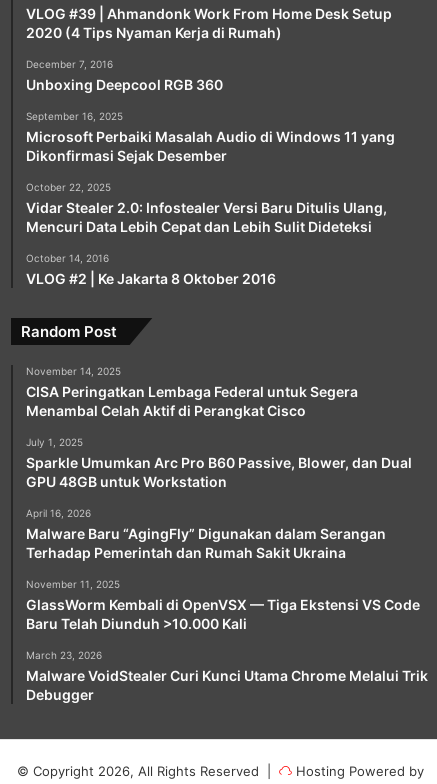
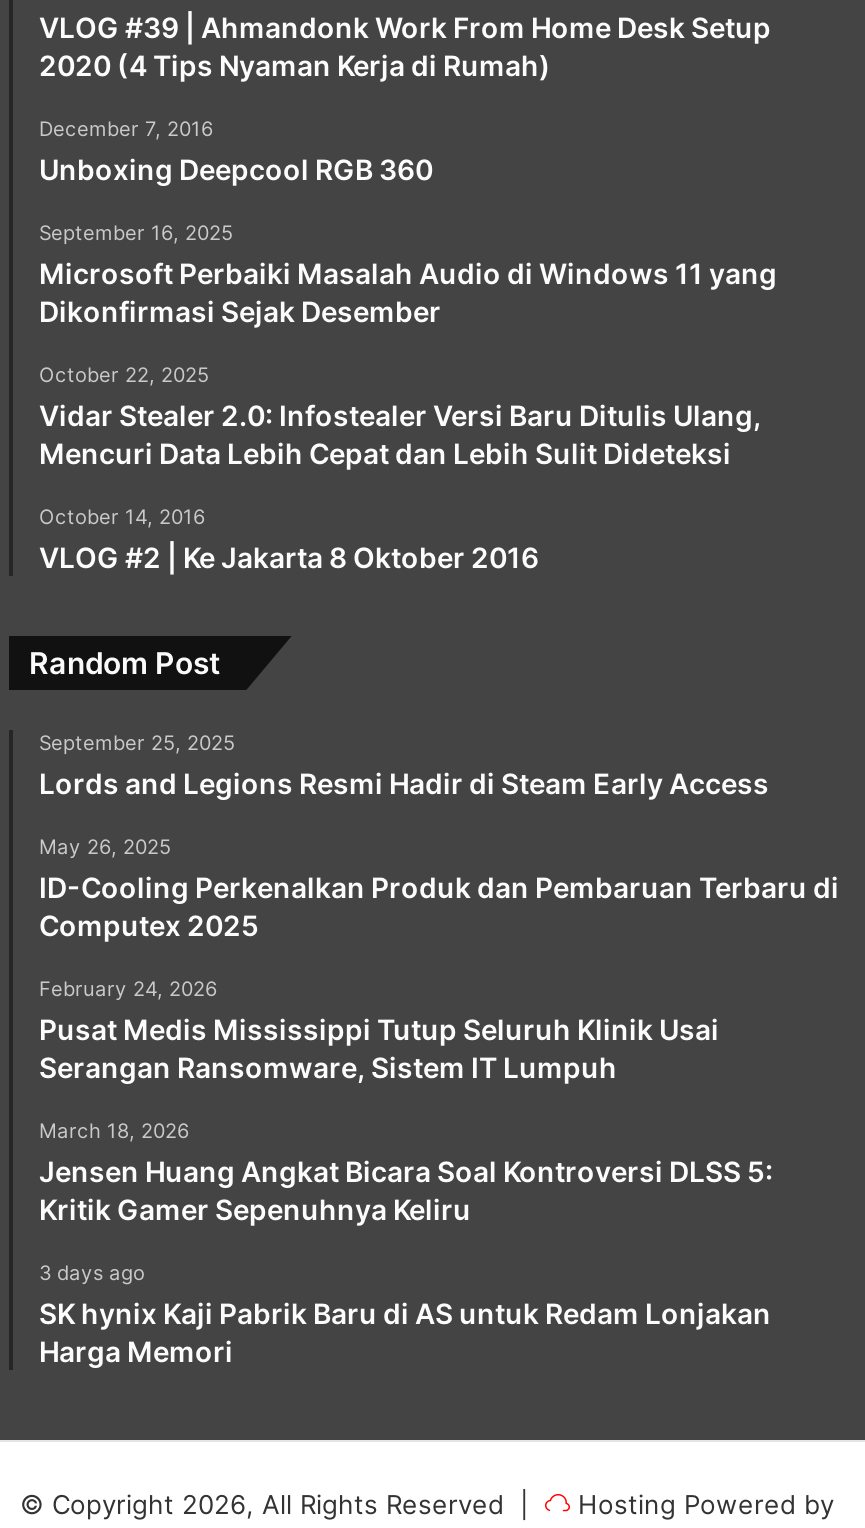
[26,365,358,419] November 14, 2025 | CISA Peringatkan Lembaga Federal untuk Segera | Menambal Celah Aktif di Perangkat Cisco -> [39,729,769,799] September 25, 2025 | Lords and Legions Resmi Hadir di Steam Early Access
[26,436,412,490] July 1, 2025 | Sparkle Umumkan Arc Pro B60 Passive, Blower, dan Dual | GPU 48GB untuk Workstation -> [39,833,839,941] May 26, 2025 | ID-Cooling Perkenalkan Produk dan Pembaruan Terbaru di | Computex 2025
[26,507,386,561] April 16, 2026 | Malware Baru “AgingFly” Digunakan dalam Serangan | Terhadap Pemerintah dan Rumah Sakit Ukraina -> [39,975,719,1083] February 24, 2026 | Pusat Medis Mississippi Tutup Seluruh Klinik Usai | Serangan Ransomware, Sistem IT Lumpuh
[26,578,420,632] November 11, 2025 | GlassWorm Kembali di OpenVSX — Tiga Ekstensi VS Code | Baru Telah Diunduh >10.000 Kali -> [39,1117,773,1225] March 18, 2026 | Jensen Huang Angkat Bicara Soal Kontroversi DLSS 5: | Kritik Gamer Sepenuhnya Keliru
[26,649,428,703] March 23, 2026 | Malware VoidStealer Curi Kunci Utama Chrome Melalui Trik | Debugger -> [39,1259,771,1367] 3 days ago | SK hynix Kaji Pabrik Baru di AS untuk Redam Lonjakan | Harga Memori

